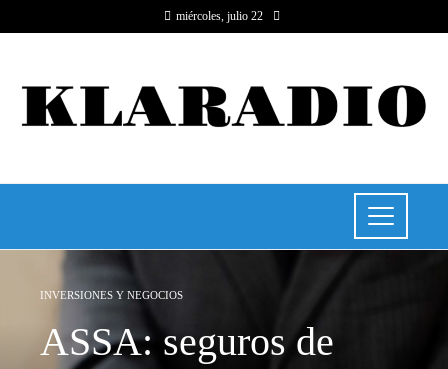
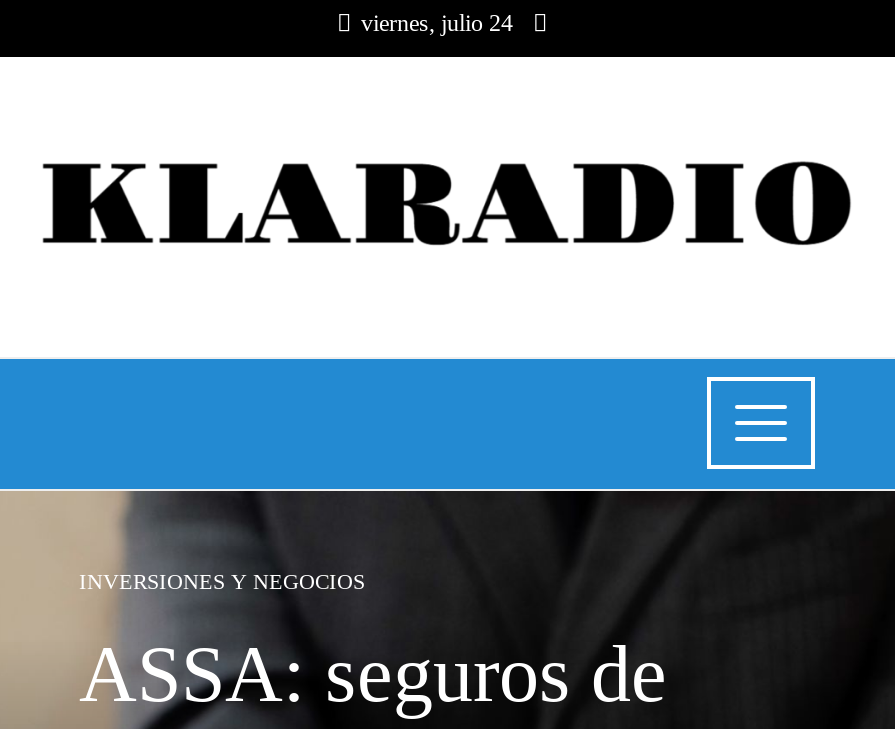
[175,9,262,23] miércoles, julio 22 -> [361,9,513,37] viernes, julio 24

